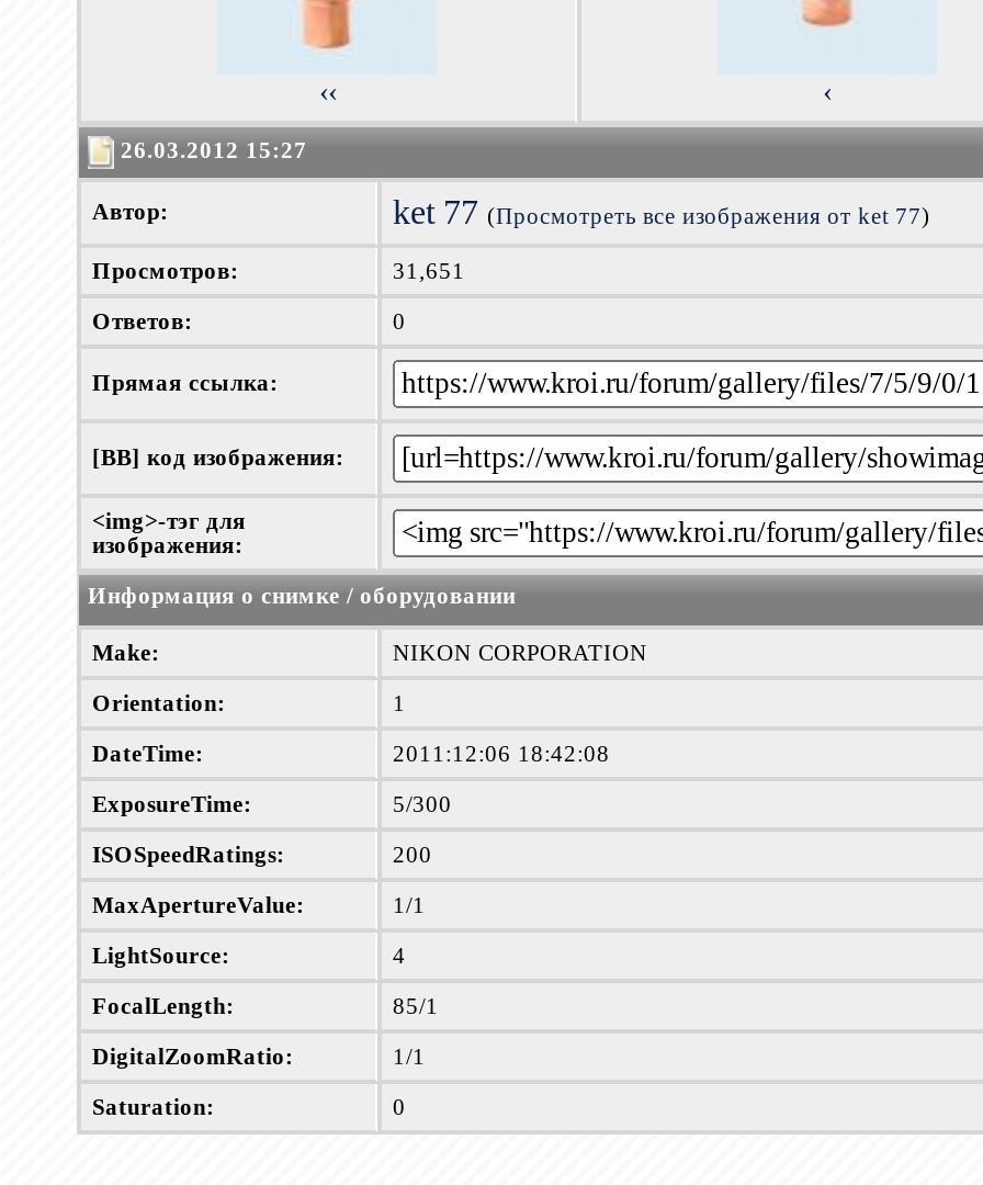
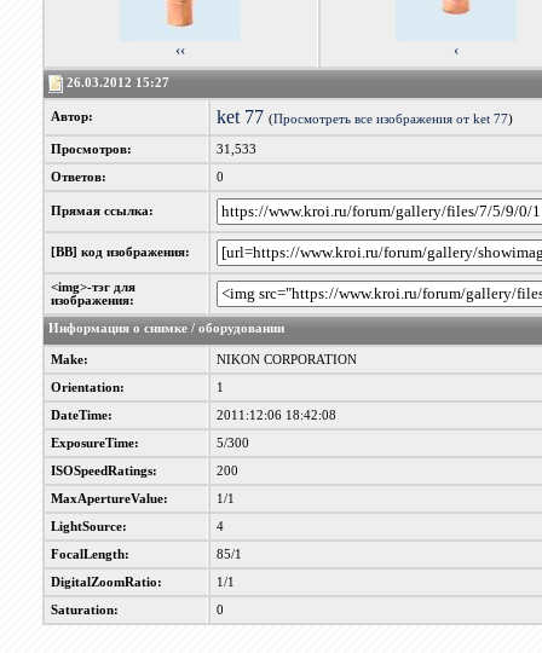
[393,259,465,283] 31,651 -> [217,143,256,156] 31,533

